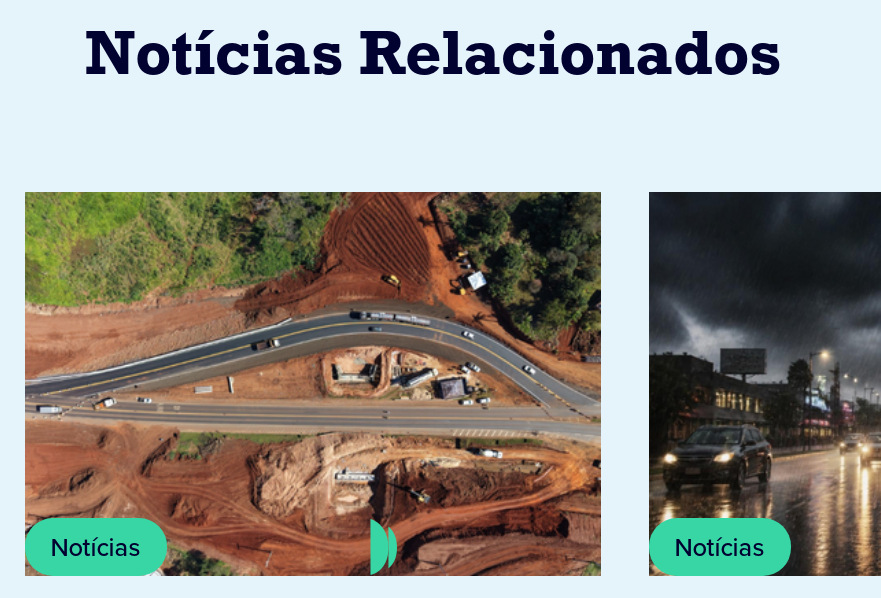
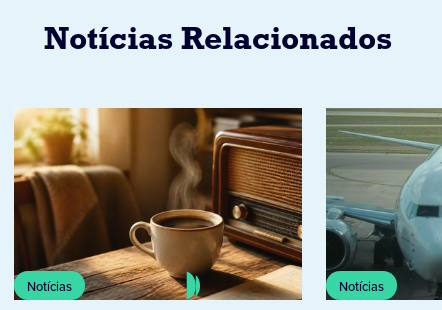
[23,190,603,578] [image] -> [13,107,303,301] [image]
[647,190,875,578] [image] -> [325,107,439,301] [image]

